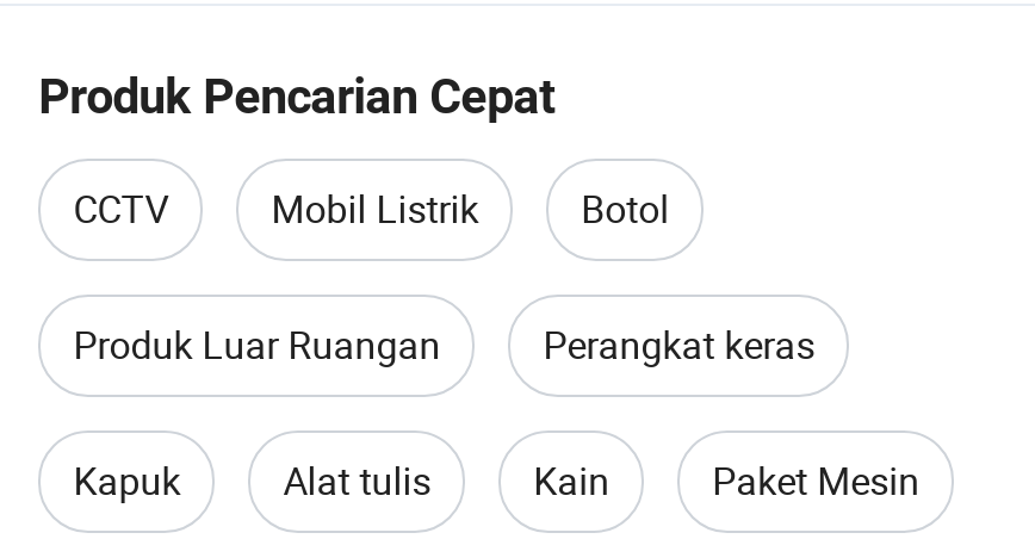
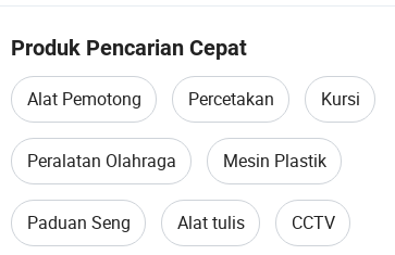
[73,183,669,235] CCTV | Mobil Listrik | Botol -> [27,87,360,111] Alat Pemotong | Percetakan | Kursi
[73,318,815,371] Produk Luar Ruangan | Perangkat keras -> [27,149,326,173] Peralatan Olahraga | Mesin Plastik
[73,454,181,507] Kapuk -> [27,210,130,234] Paduan Seng
[533,454,920,507] Kain | Paket Mesin -> [291,210,335,234] CCTV

